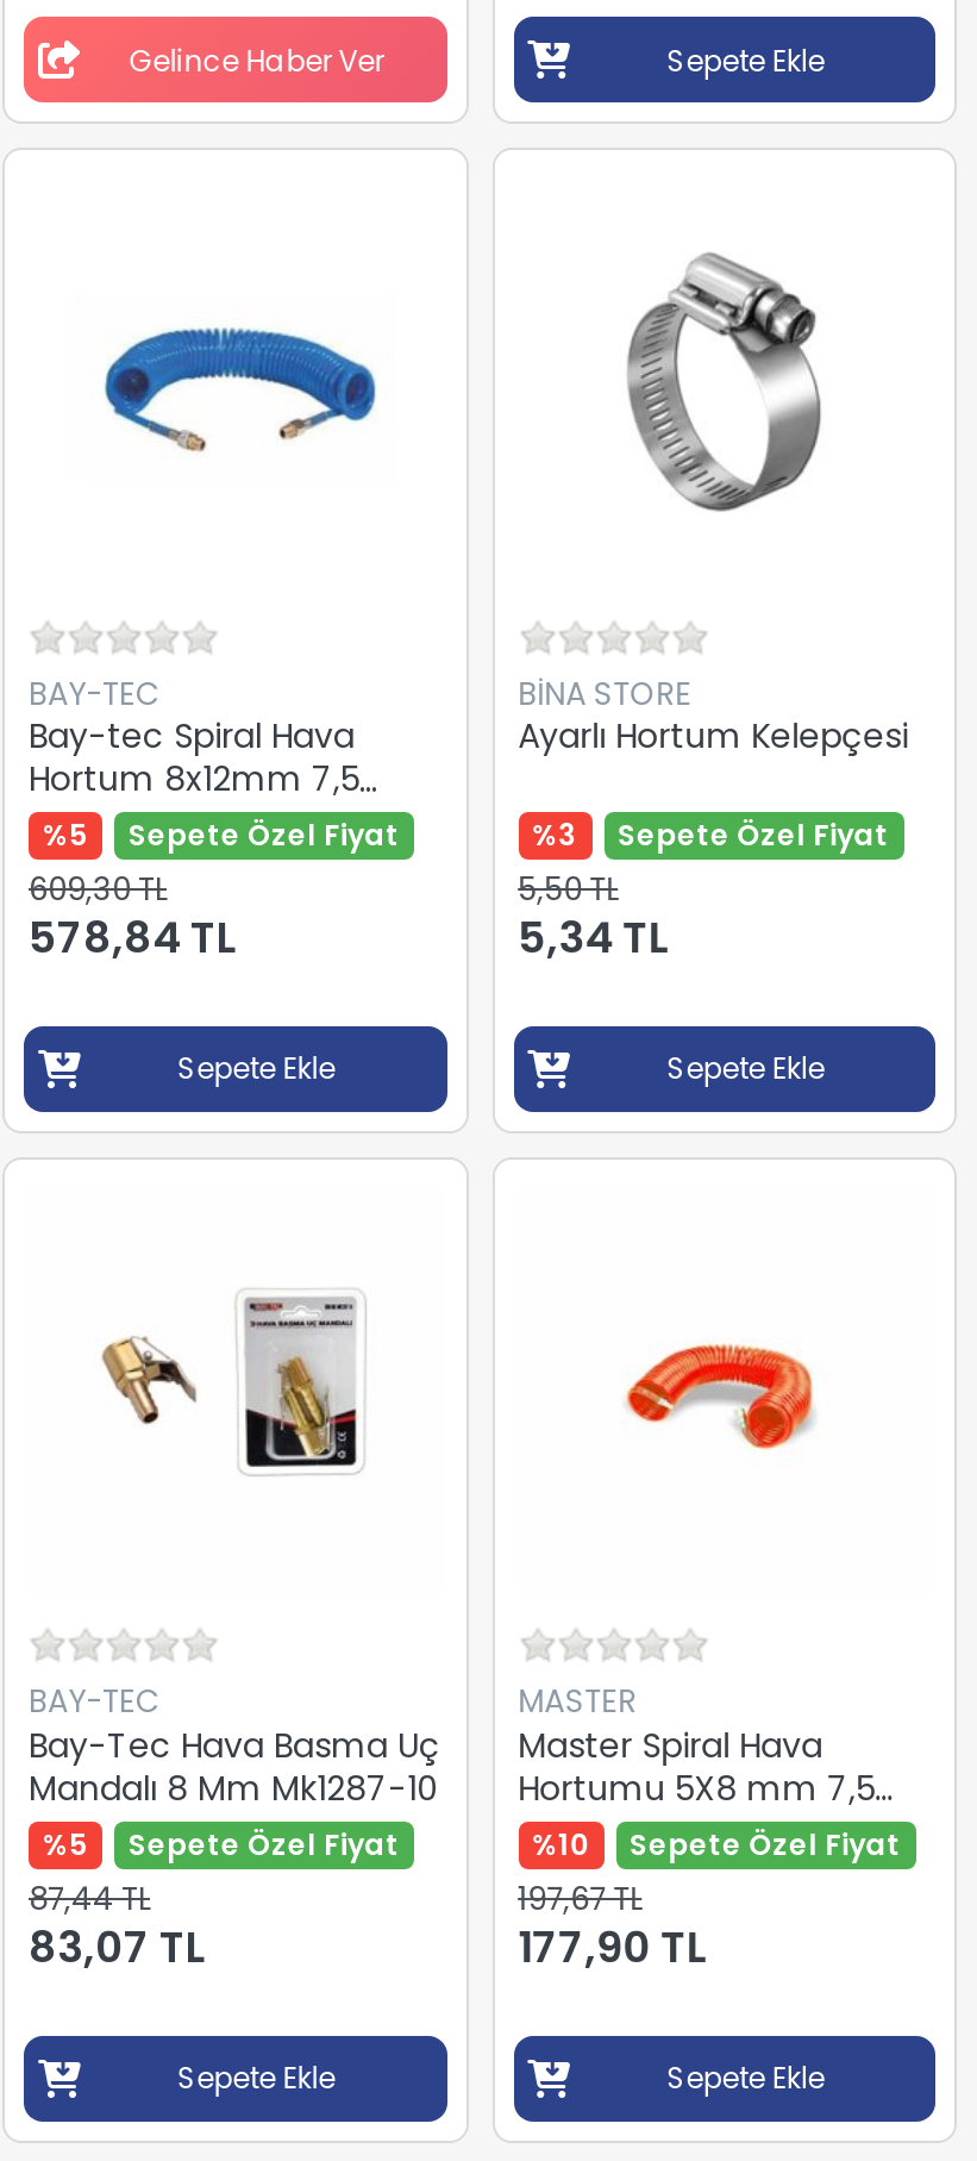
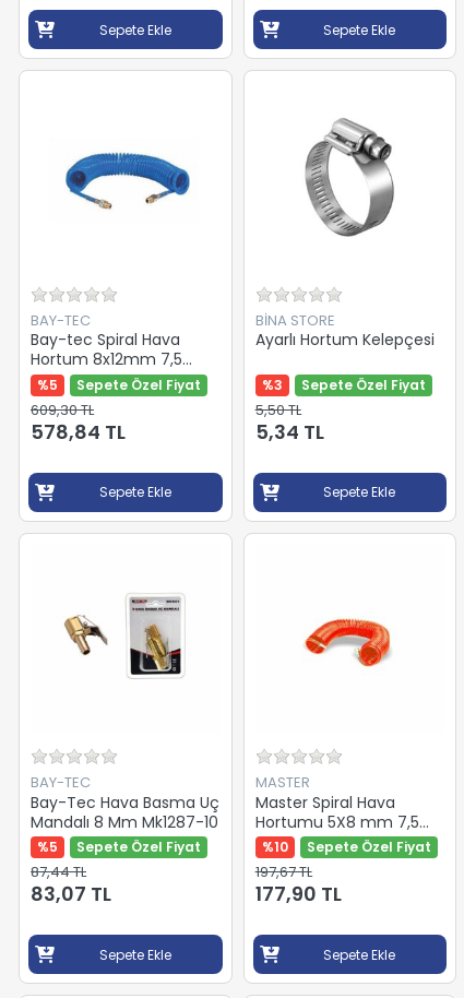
[129,40,384,80] Gelince Haber Ver -> [99,20,171,39] Sepete Ekle

